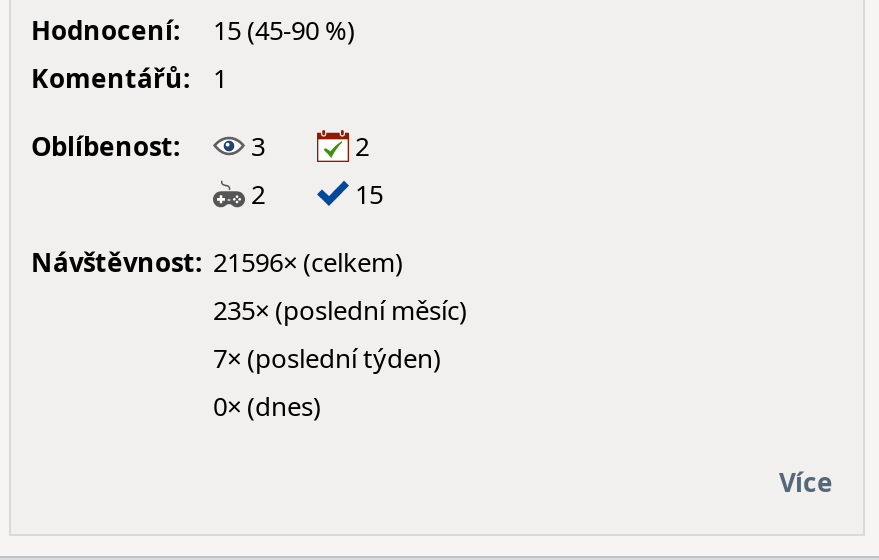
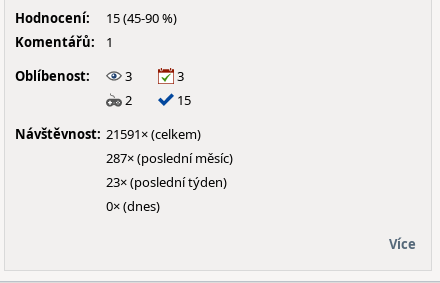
[349,128,369,164] 2 -> [174,67,184,85] 3
[31,244,403,280] Návštěvnost: 21596× (celkem) -> [15,125,201,143] Návštěvnost: 21591× (celkem)
[213,292,467,328] 235× (poslední měsíc) -> [106,149,233,167] 287× (poslední měsíc)
[213,340,441,376] 7× (poslední týden) -> [106,173,227,191] 23× (poslední týden)

